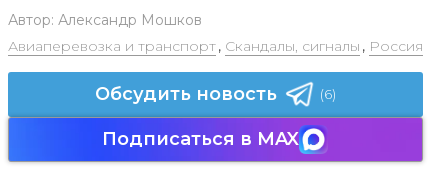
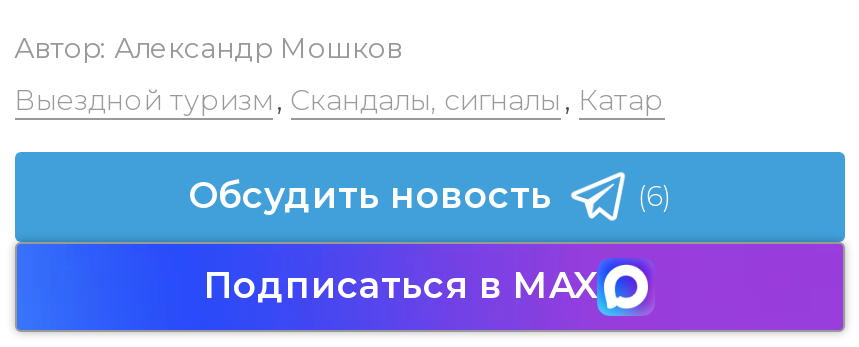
[7,36,422,54] Авиаперевозка и транспорт , Скандалы, сигналы , Россия -> [14,81,664,117] Выездной туризм , Скандалы, сигналы , Катар

